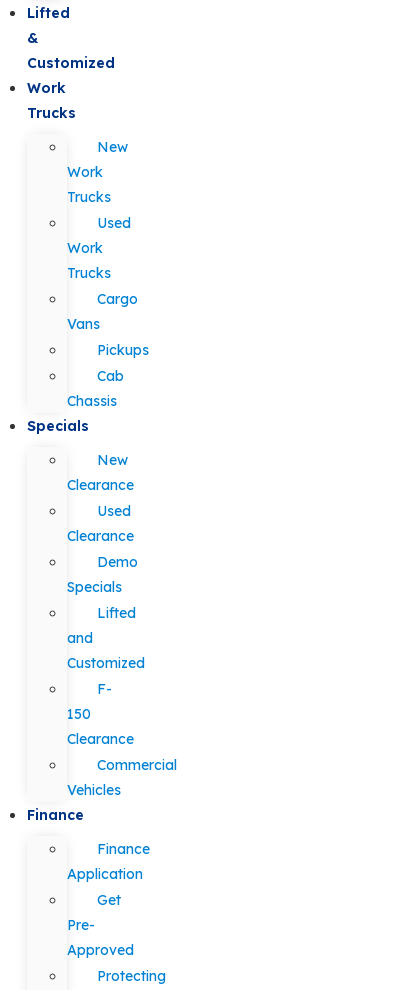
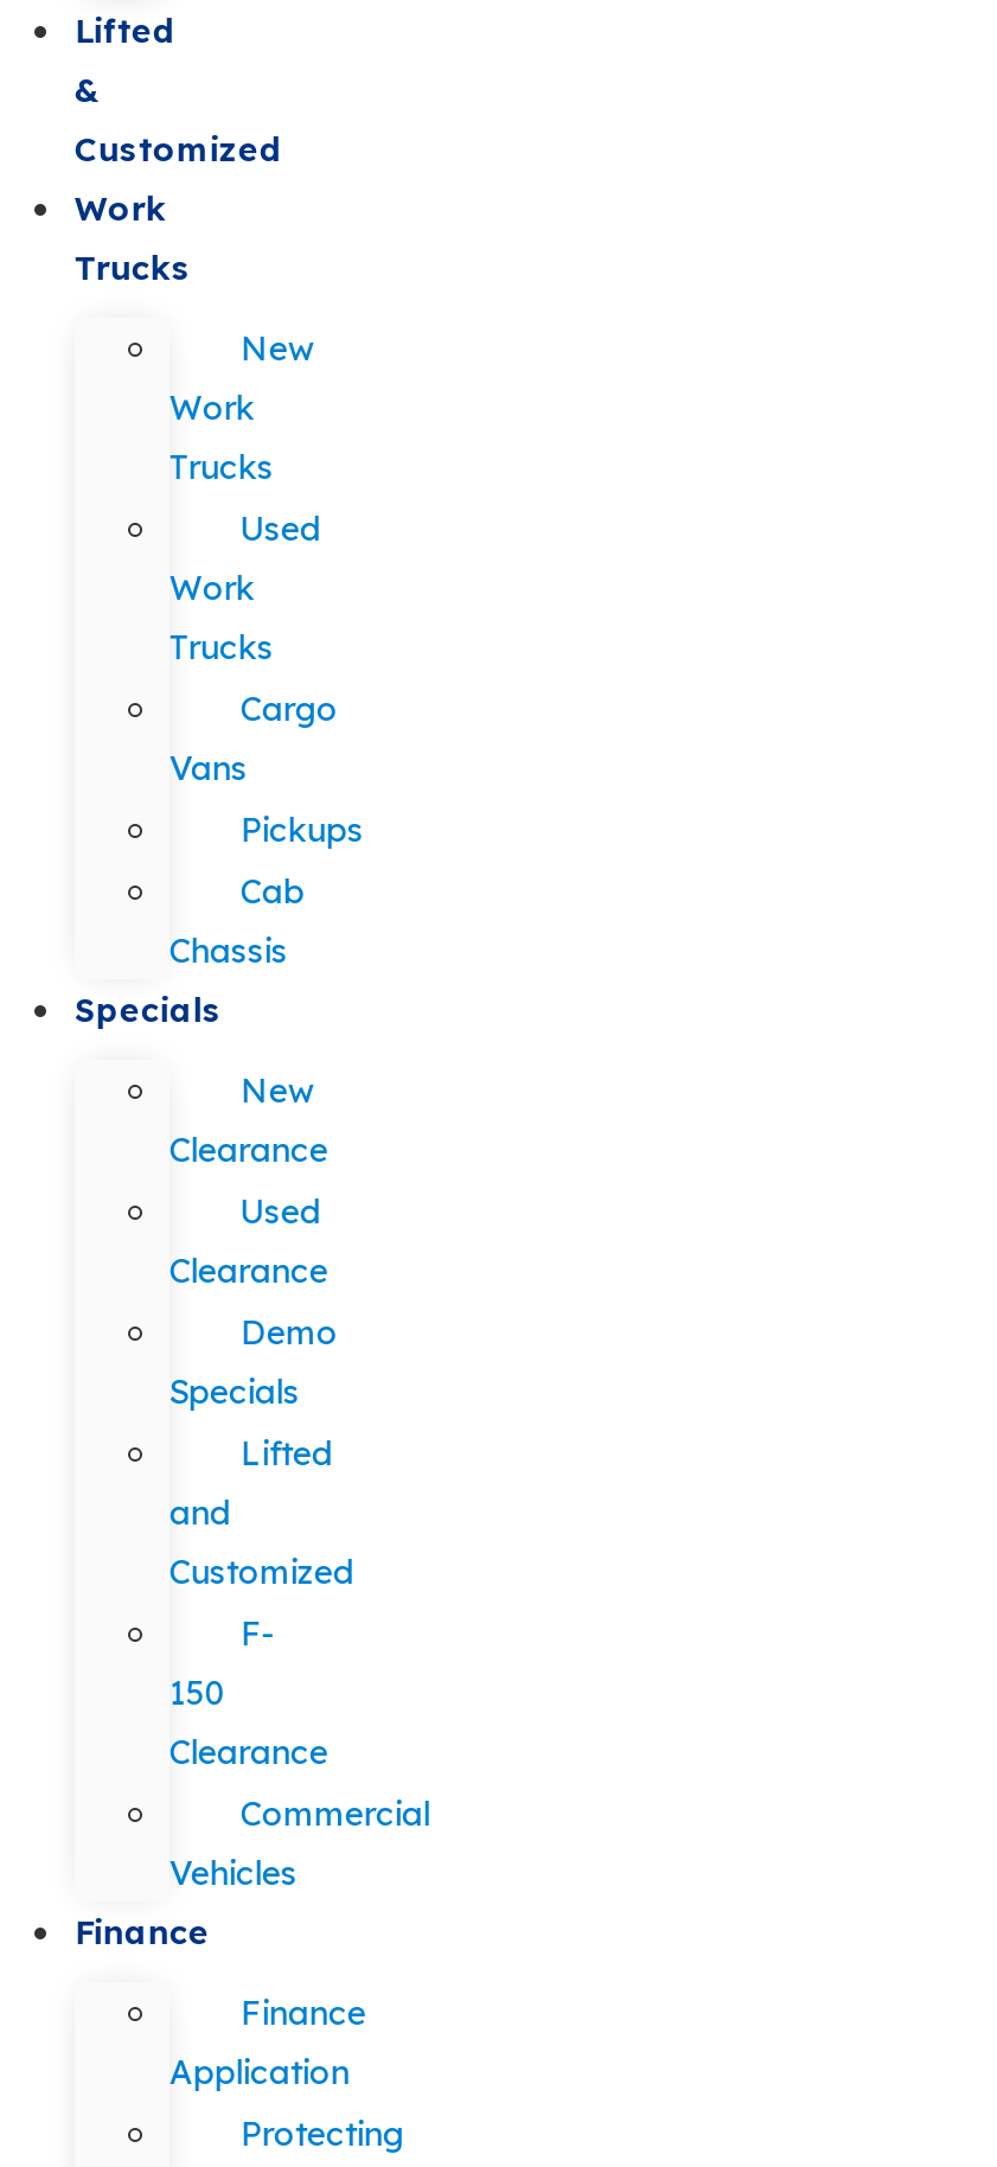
[67,891,134,959] Get | Pre- | Approved -> none

